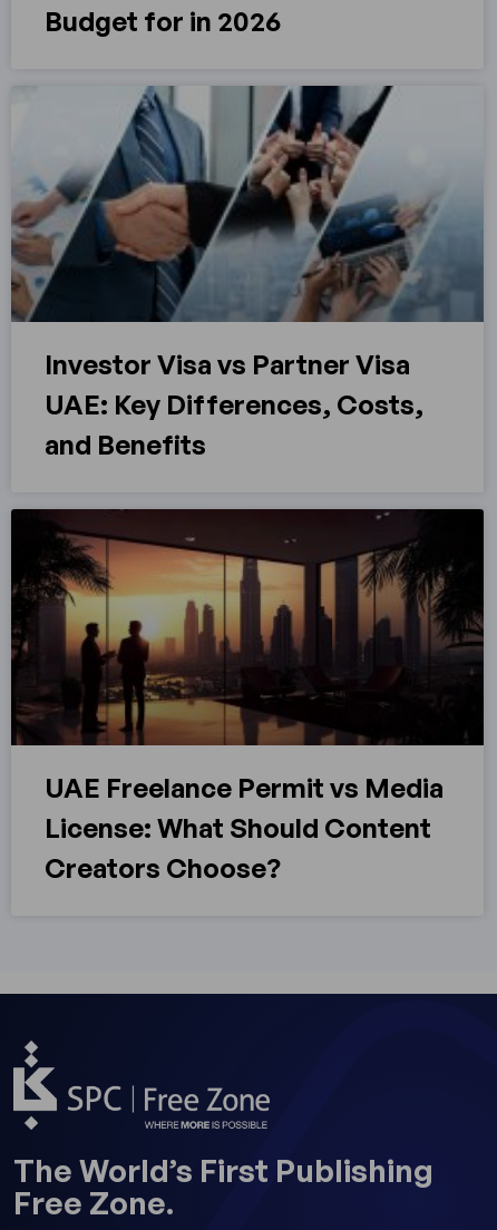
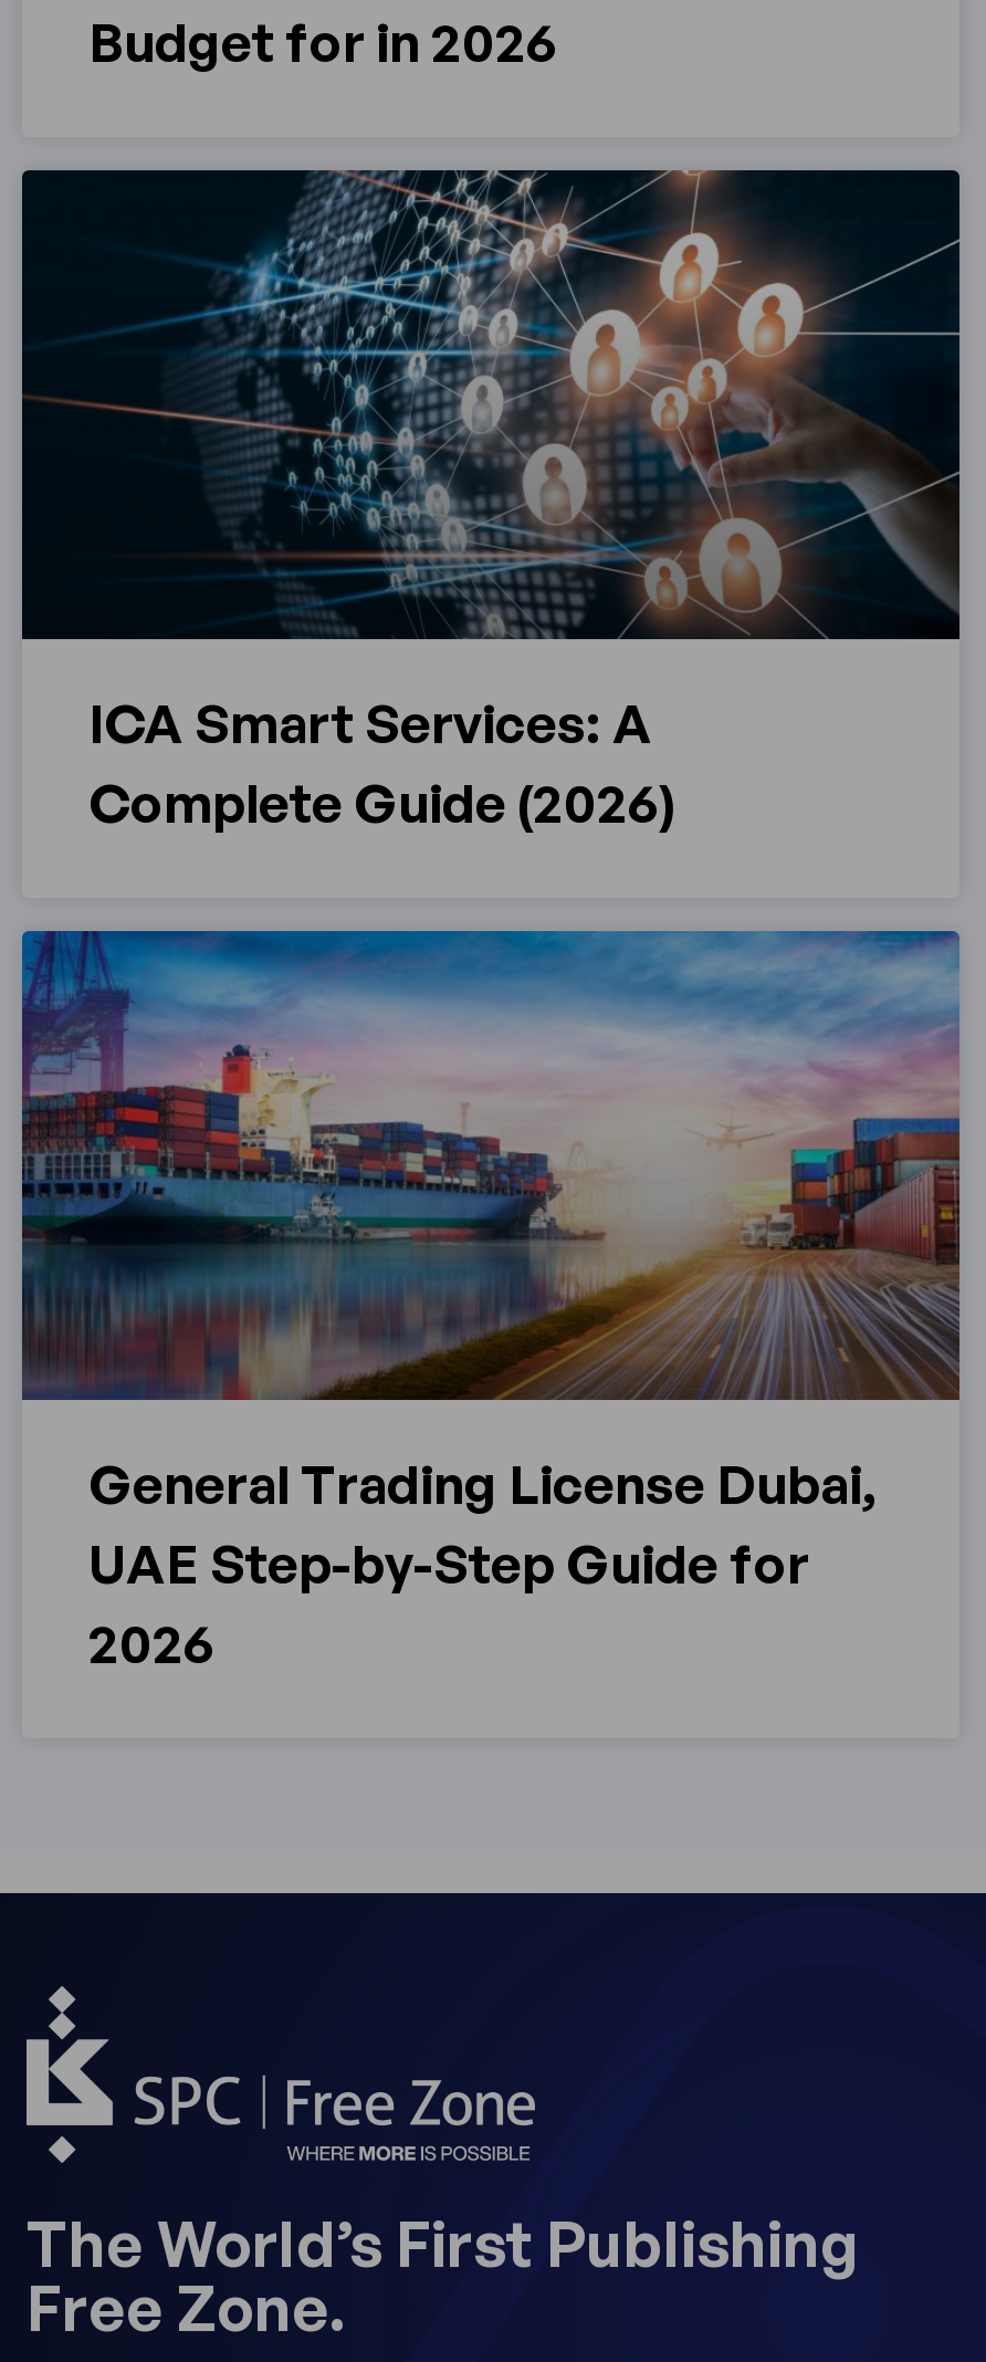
[10,86,484,461] [image] | Investor Visa vs Partner Visa | UAE: Key Differences, Costs, | and Benefits -> [20,168,962,836] [image] | ICA Smart Services: A | Complete Guide (2026)
[10,508,485,885] [image] | UAE Freelance Permit vs Media | License: What Should Content | Creators Choose? -> [20,929,962,1676] [image] | General Trading License Dubai, | UAE Step-by-Step Guide for | 2026

